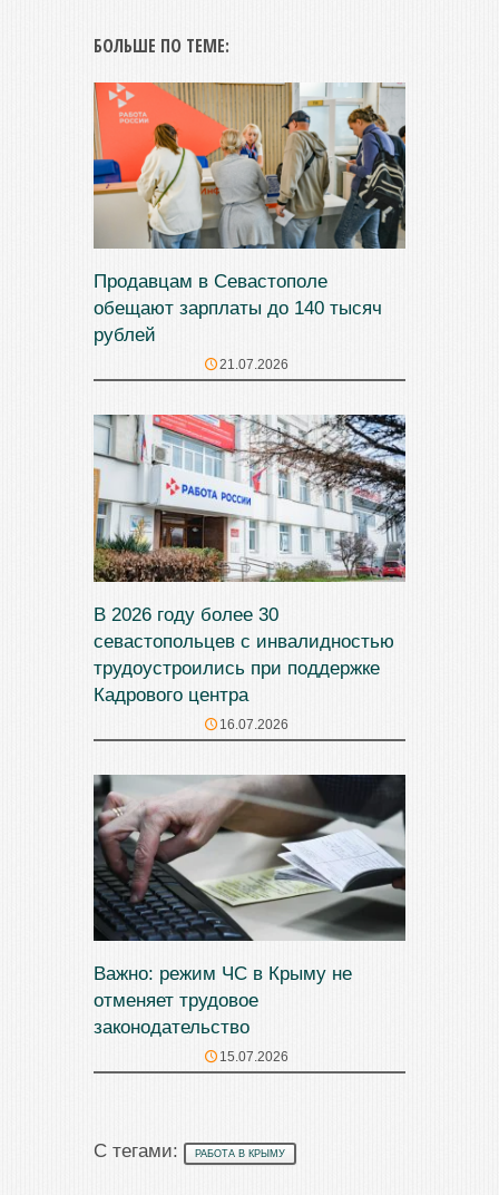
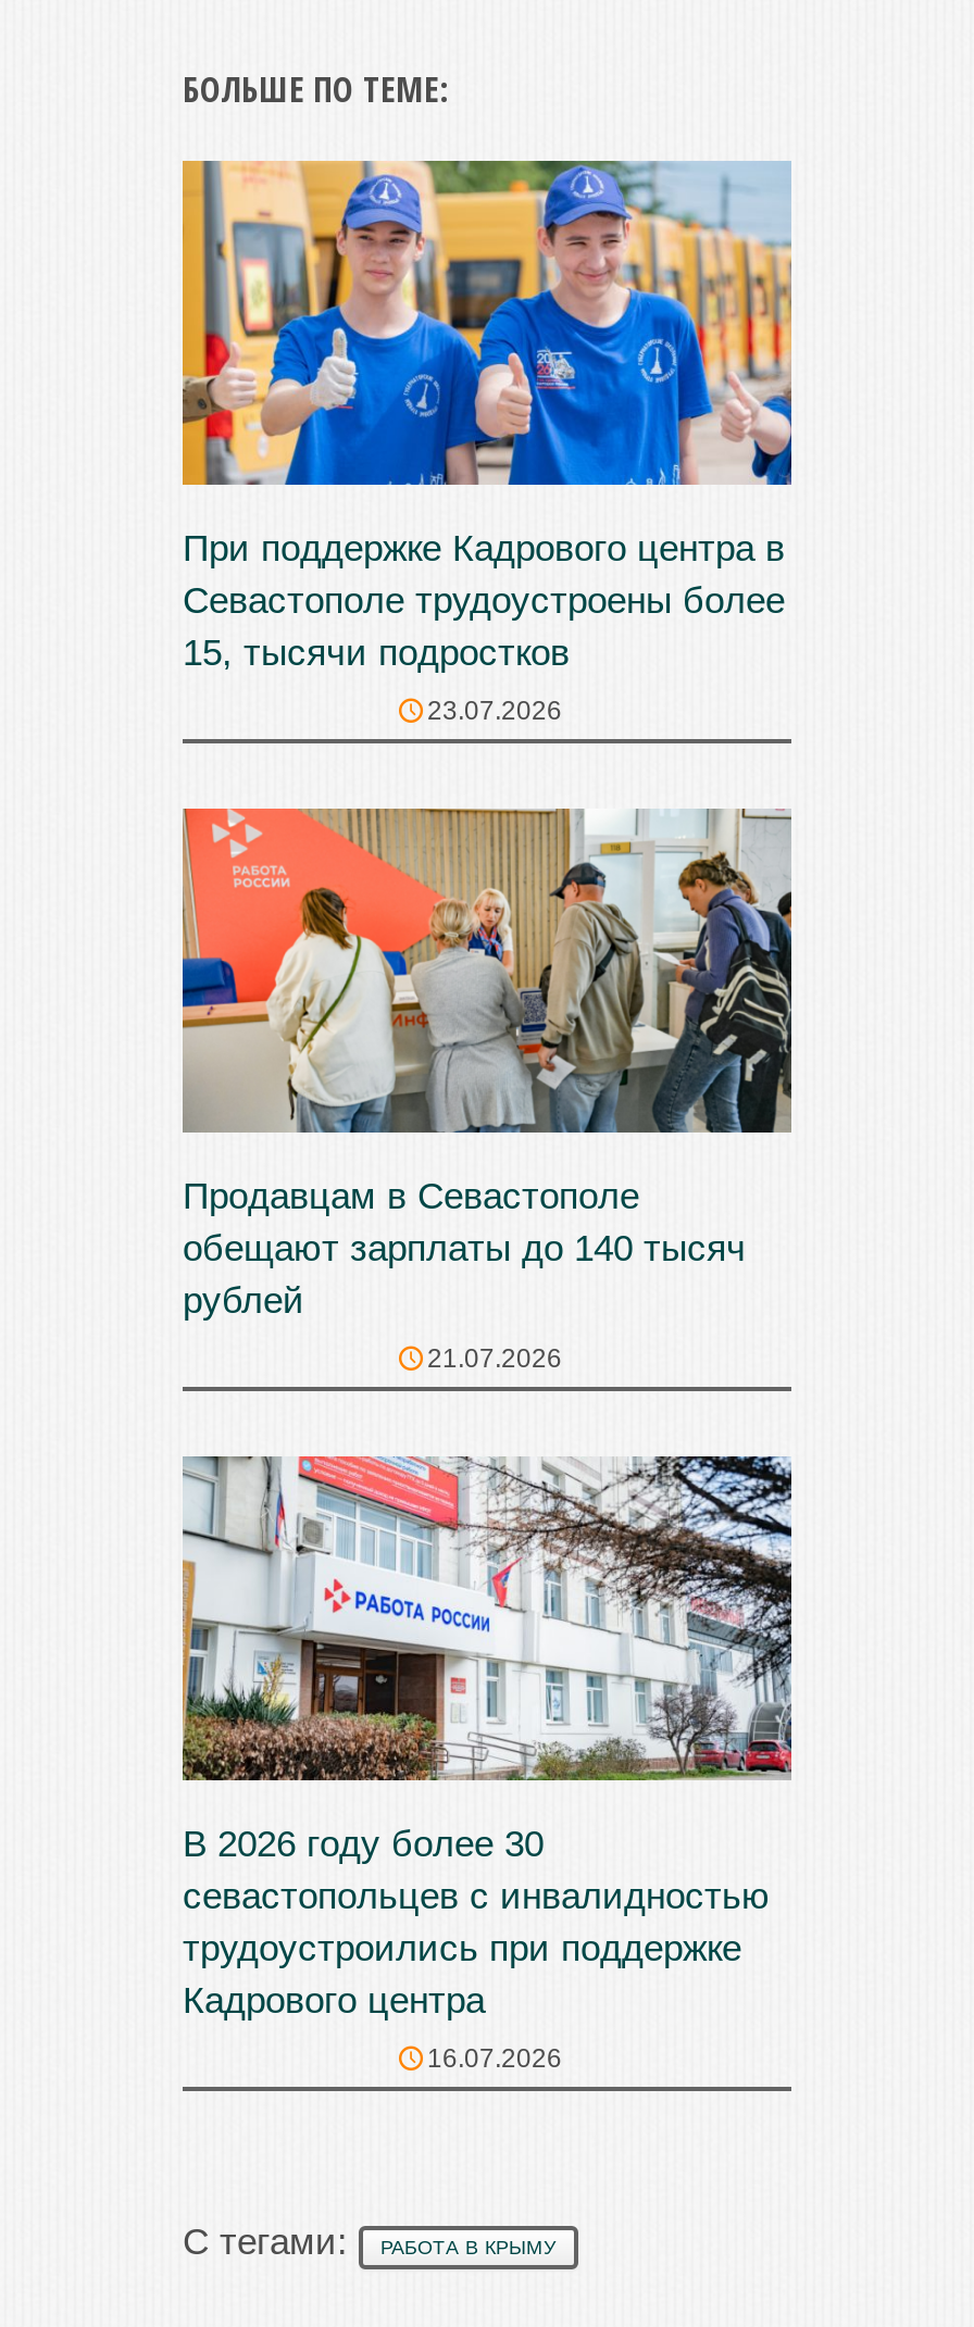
none -> [180,159,794,726] [image] | При поддержке Кадрового центра в | Севастополе трудоустроены более | 15, тысячи подростков | 23.07.2026
moved [90,78,409,732] -> [176,800,798,2074]: [image] | Продавцам в Севастополе | обещают зарплаты до 140 тысяч | ... | Кадрового центра | 16.07.2026
[92,774,407,1065] [image] | Важно: режим ЧС в Крыму не | отменяет трудовое | законодательство | 15.07.2026 -> none

